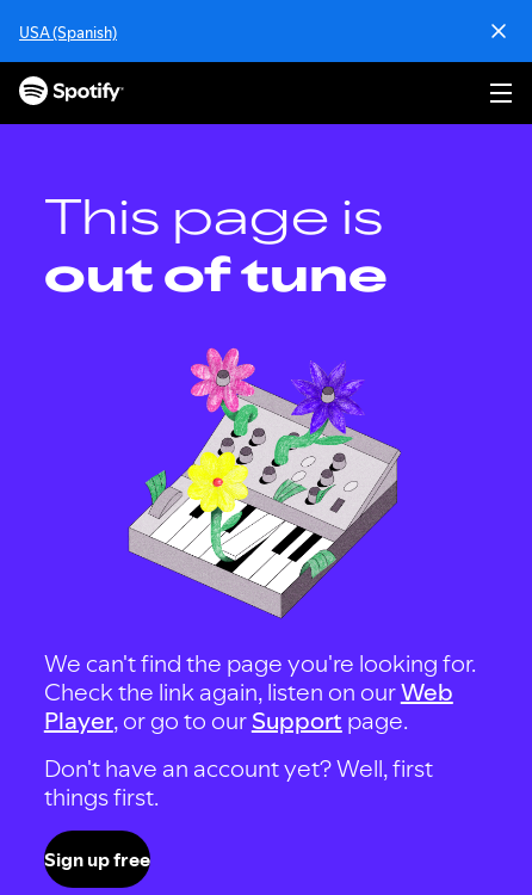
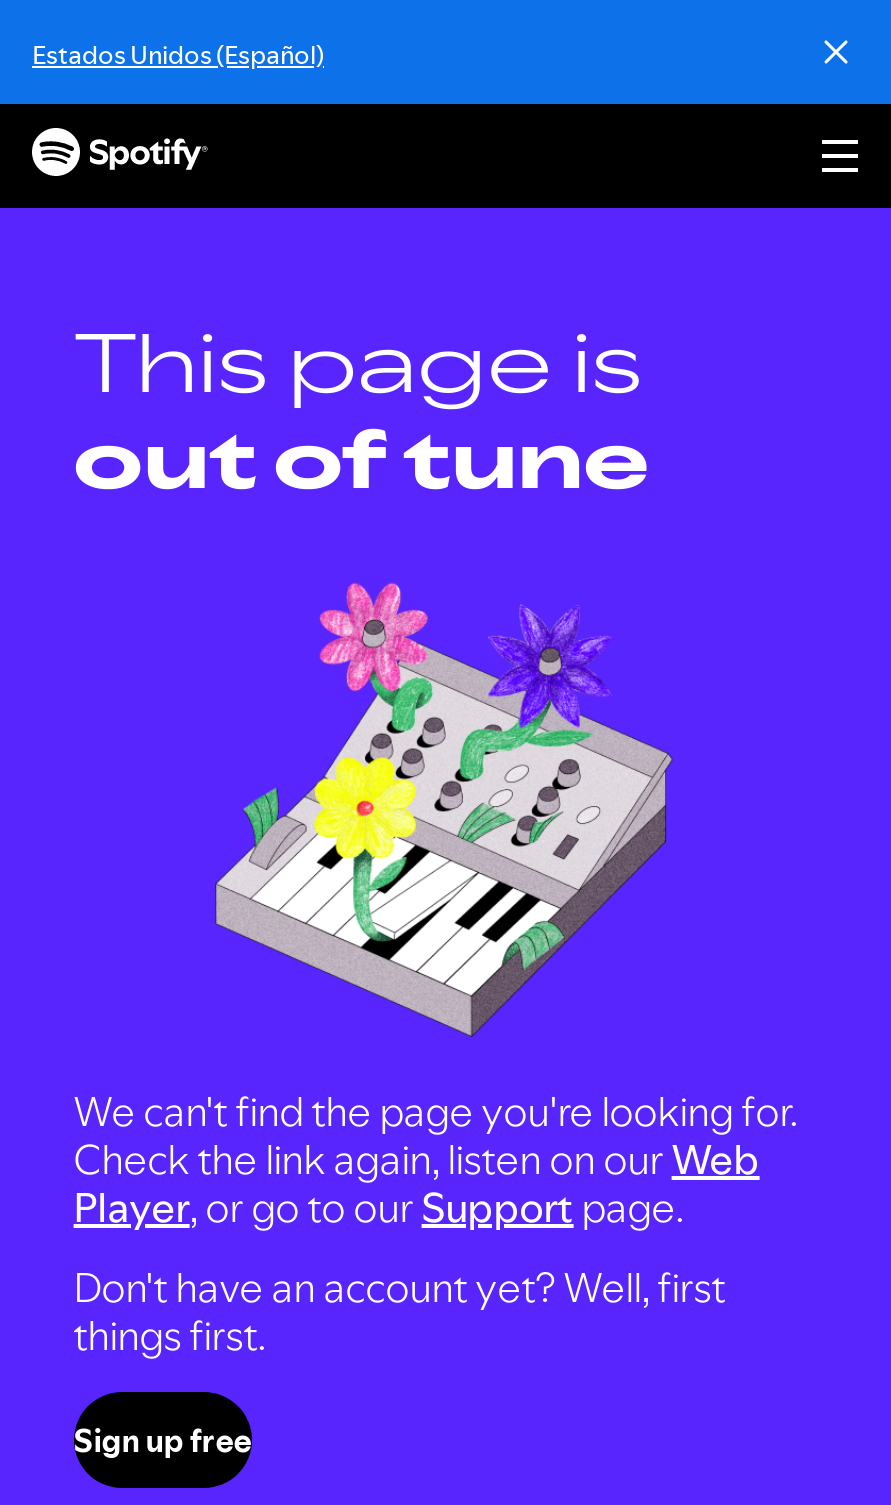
[19,21,117,43] USA (Spanish) -> [32,36,324,72] Estados Unidos (Español)

